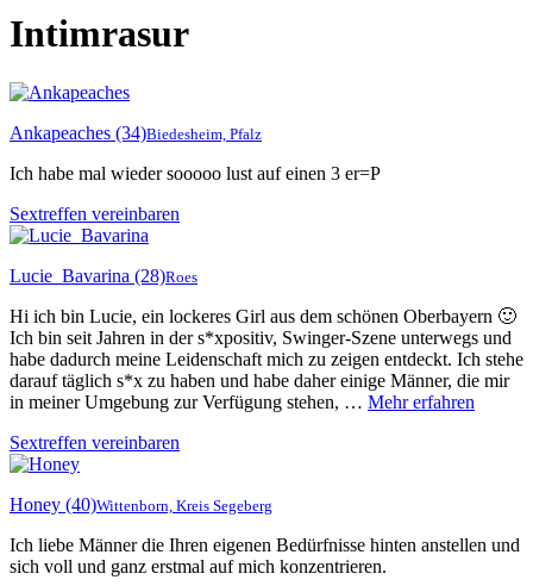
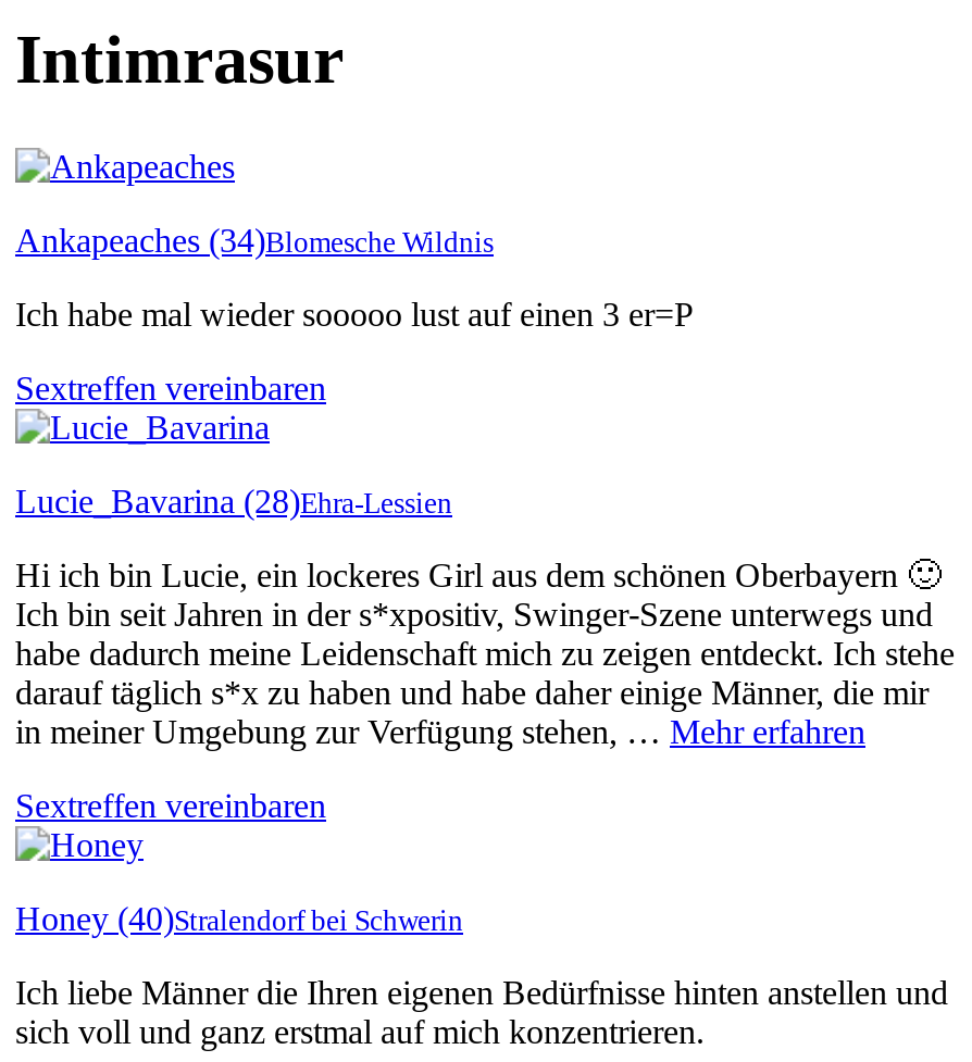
[10,123,262,143] Ankapeaches (34)Biedesheim, Pfalz -> [15,222,494,258] Ankapeaches (34)Blomesche Wildnis
[10,265,197,286] Lucie_Bavarina (28)Roes -> [15,482,452,519] Lucie_Bavarina (28)Ehra-Lessien
[10,494,272,514] Honey (40)Wittenborn, Kreis Segeberg -> [15,900,463,937] Honey (40)Stralendorf bei Schwerin

